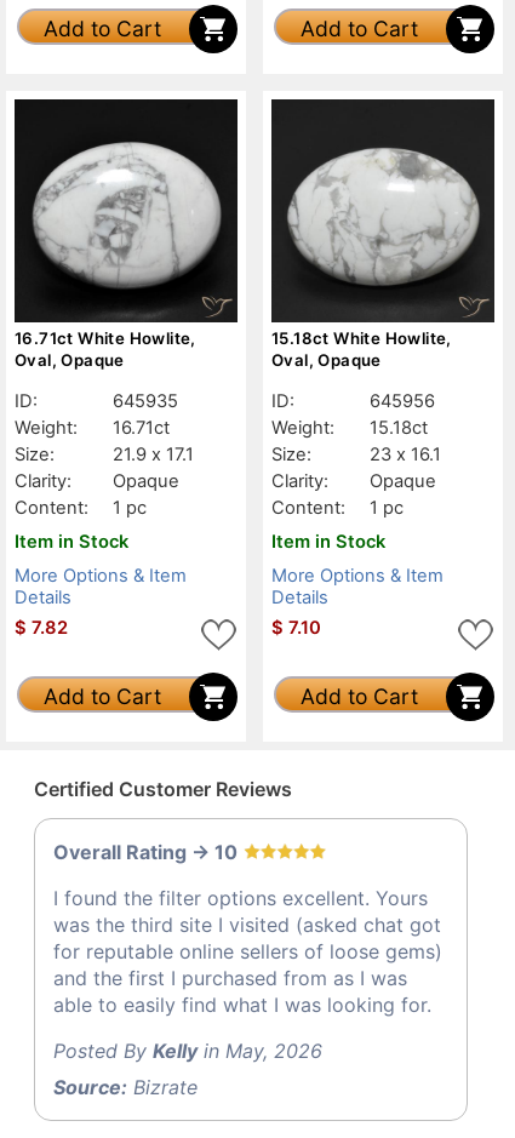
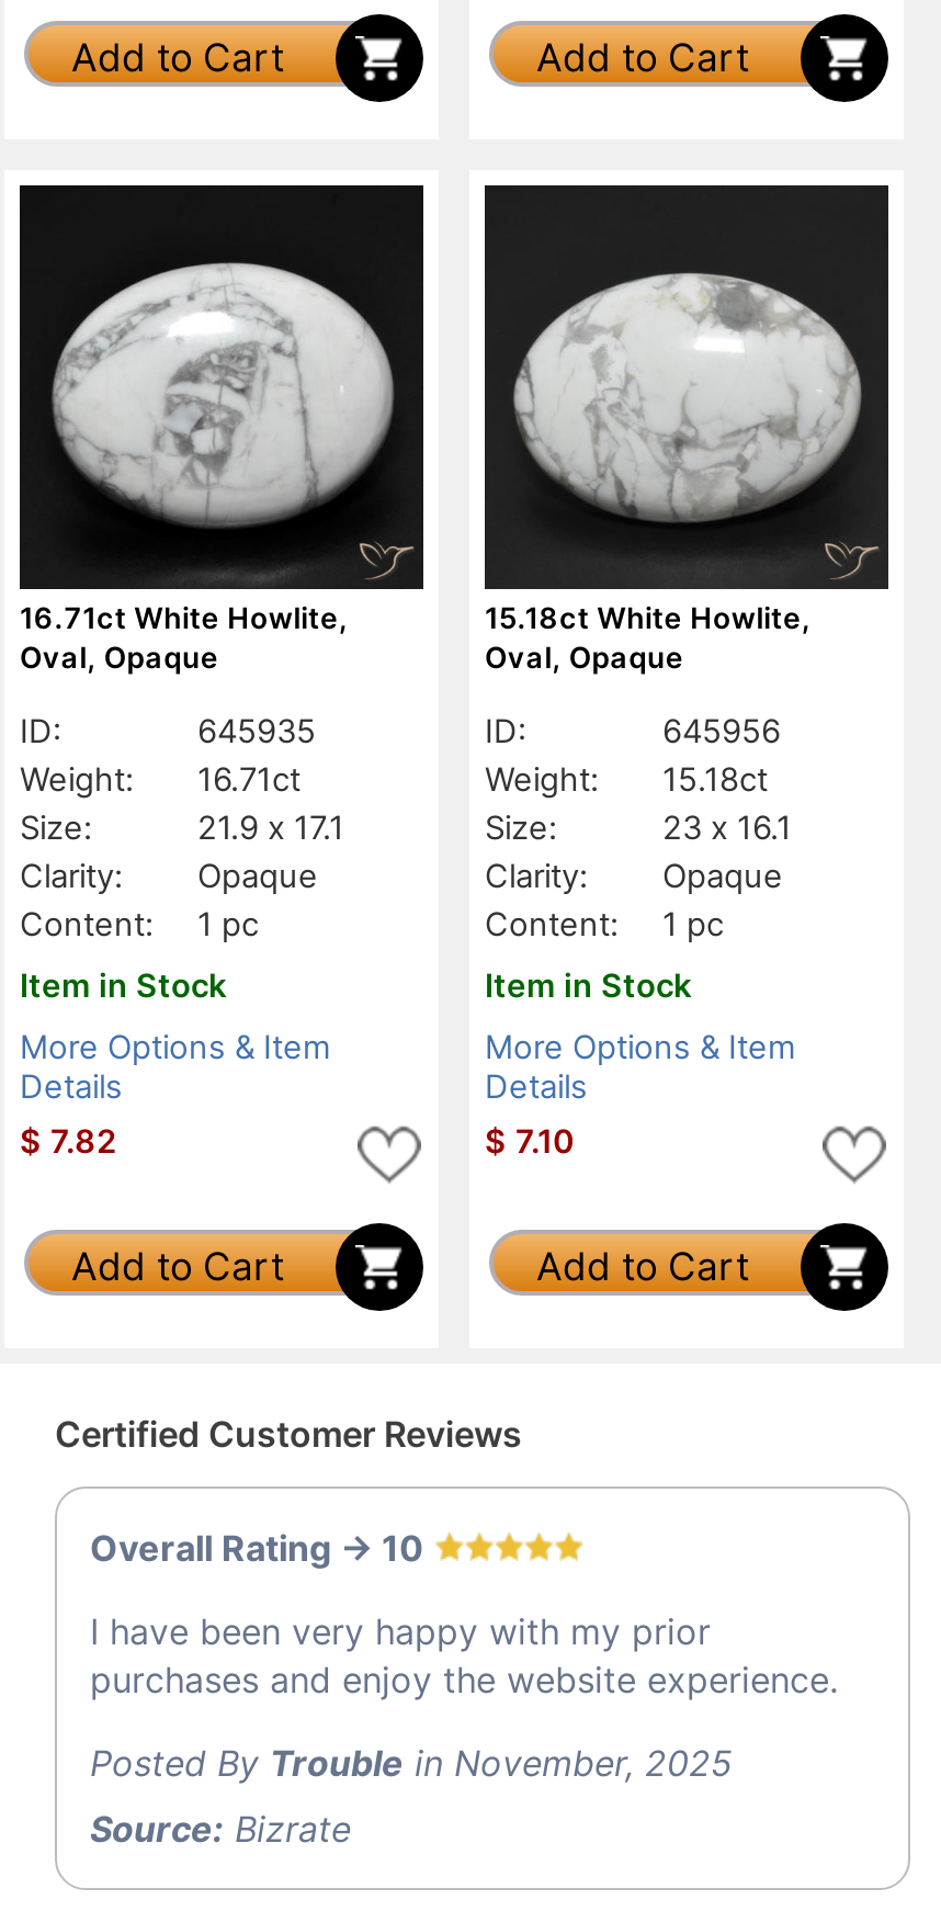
[53,885,442,1016] I found the filter options excellent. Yours | was the third site I visited (asked chat got | for reputable online sellers of loose gems) | and the first I purchased from as I was | able to easily find what I was looking for. -> [90,1608,838,1700] I have been very happy with my prior | purchases and enjoy the website experience.
[53,1038,322,1062] Posted By Kelly in May, 2026 -> [90,1740,733,1784] Posted By Trouble in November, 2025

